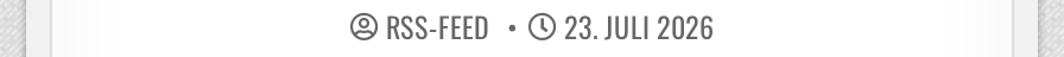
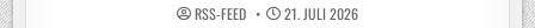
[386,7,714,47] RSS-FEED 23. JULI 2026 -> [195,3,358,23] RSS-FEED 21. JULI 2026

